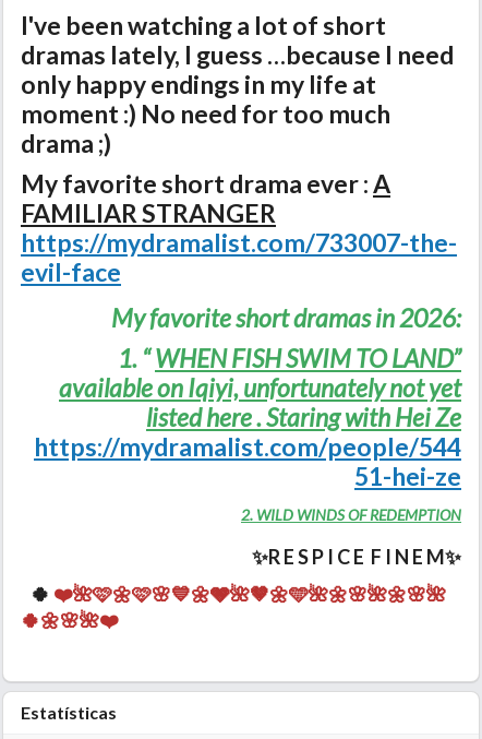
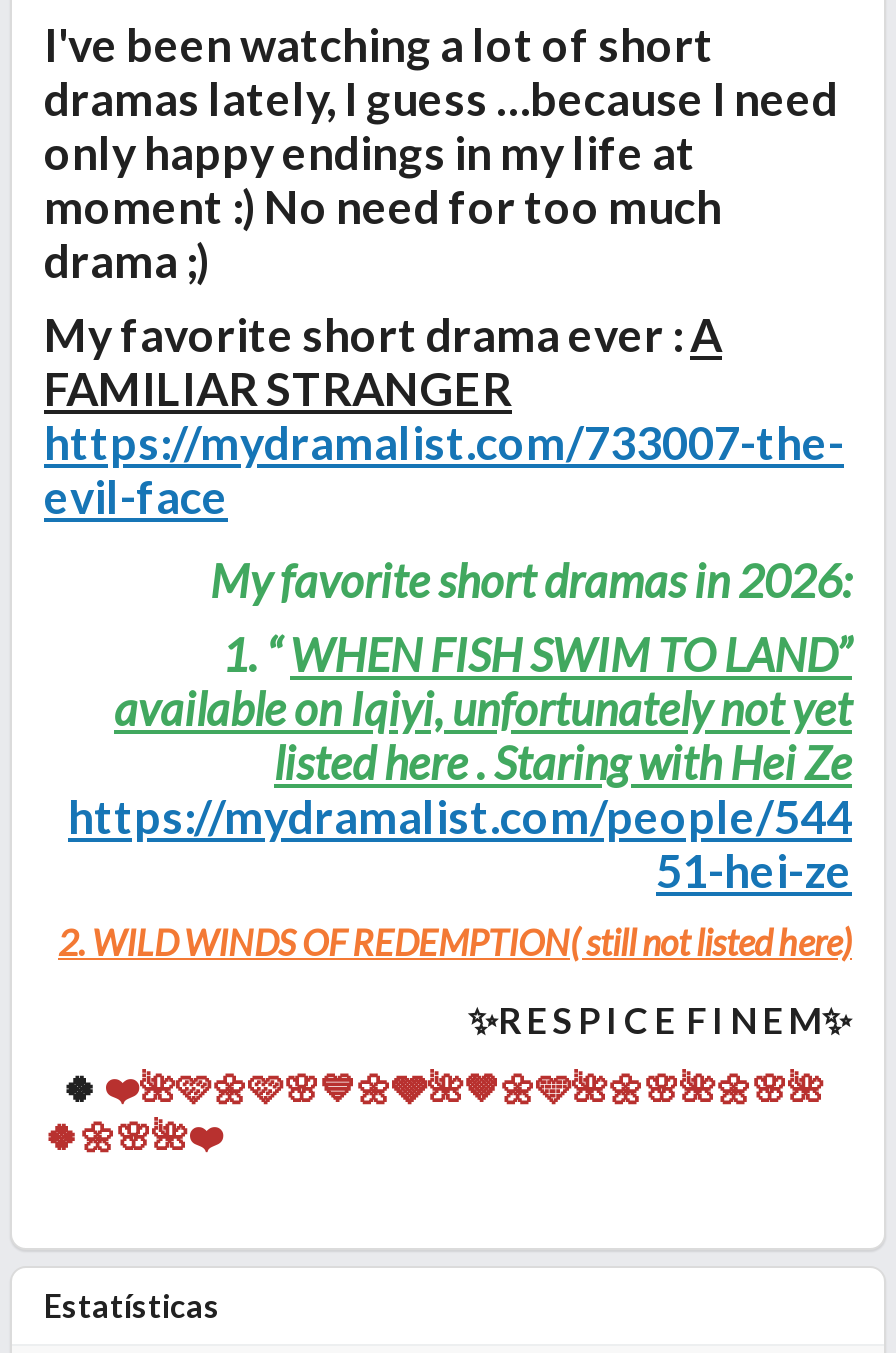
[241,505,461,524] 2. WILD WINDS OF REDEMPTION -> [58,920,852,964] 2. WILD WINDS OF REDEMPTION( still not listed here)

